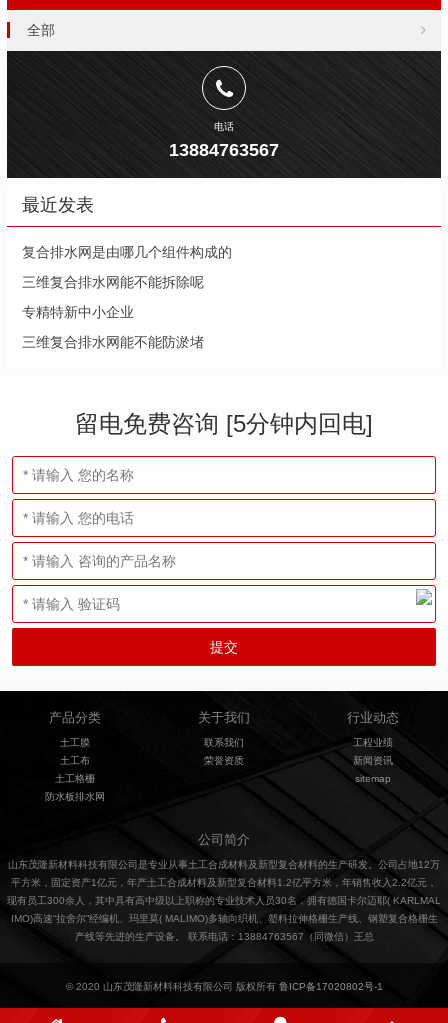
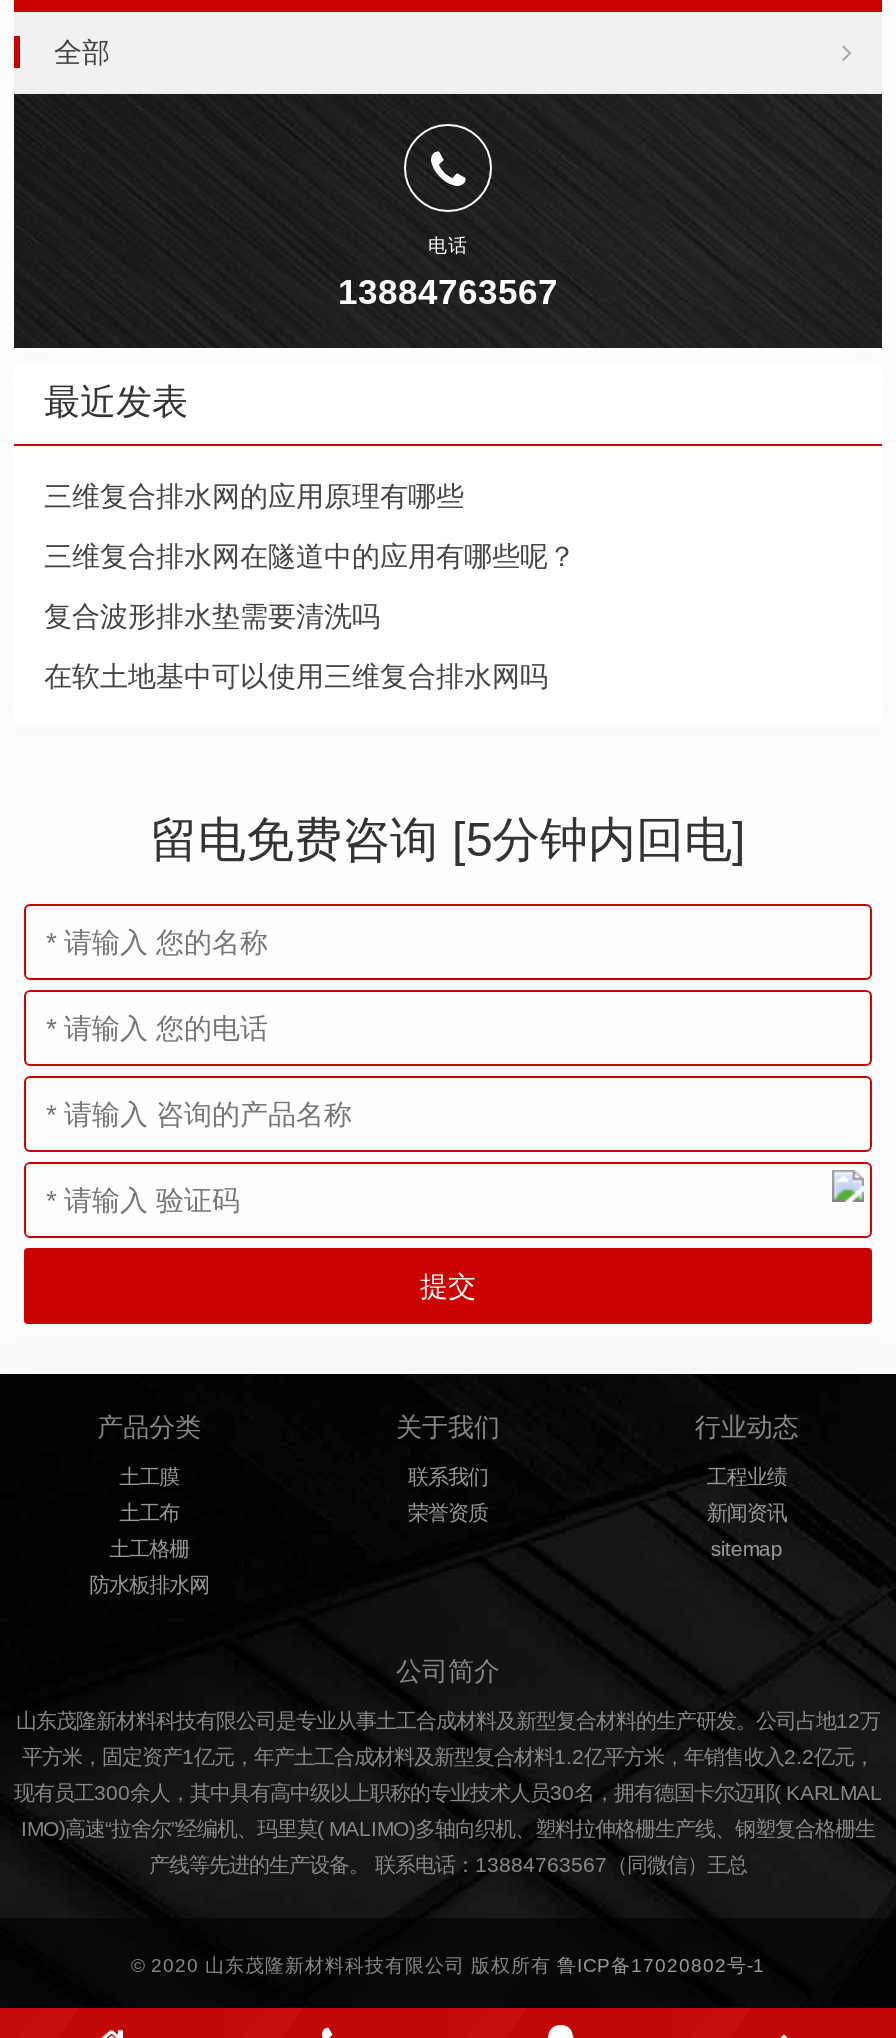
[22,244,232,260] 复合排水网是由哪几个组件构成的 -> [44,481,464,513] 三维复合排水网的应用原理有哪些
[22,274,204,290] 三维复合排水网能不能拆除呢 -> [44,541,576,573] 三维复合排水网在隧道中的应用有哪些呢？
[22,304,134,320] 专精特新中小企业 -> [44,601,380,633] 复合波形排水垫需要清洗吗
[22,334,204,350] 三维复合排水网能不能防淤堵 -> [44,661,548,693] 在软土地基中可以使用三维复合排水网吗

